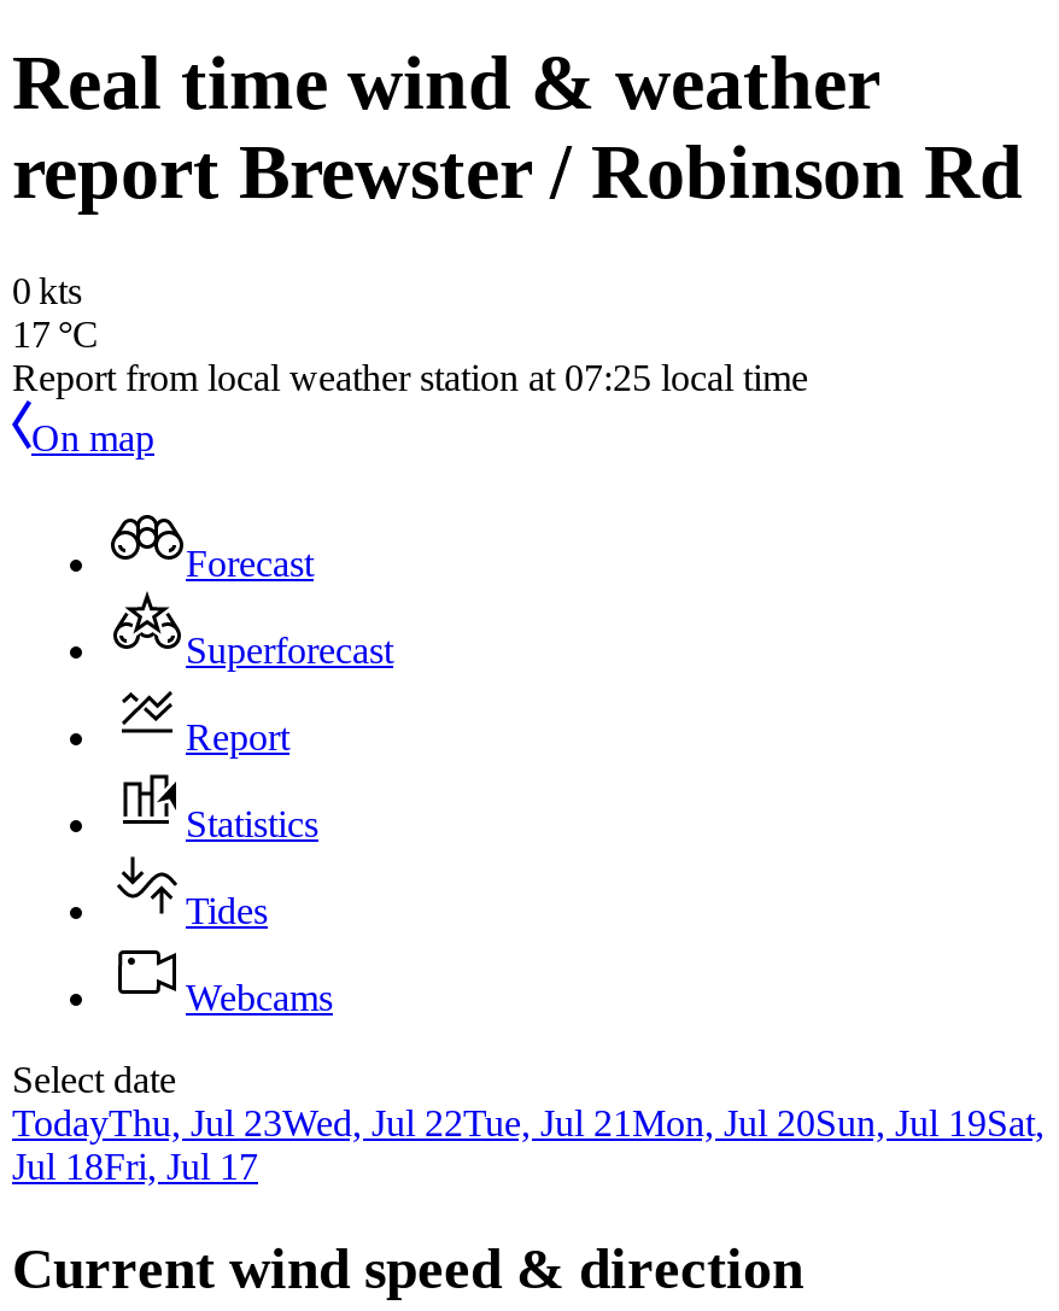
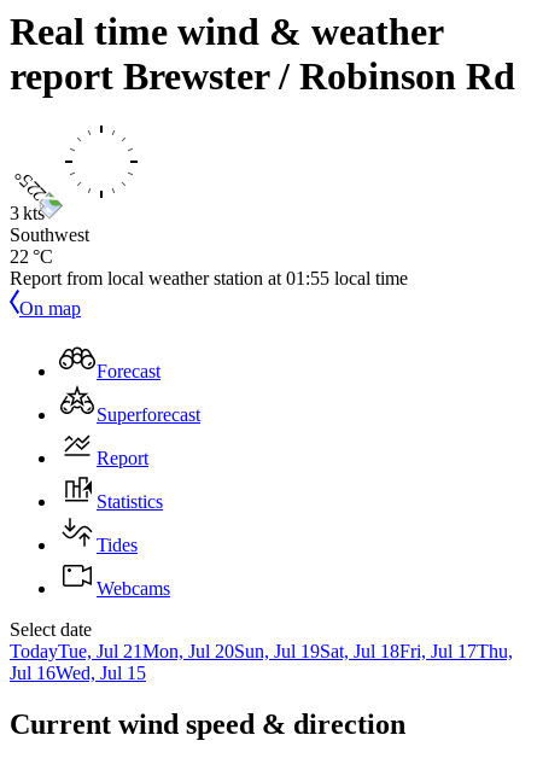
[12,270,808,398] 0 kts | 17 °C | Report from local weather station at 07:25 local time -> [10,203,408,288] 3 kts | Southwest | 22 °C | Report from local weather station at 01:55 local time
[12,1102,1045,1143] TodayThu, Jul 23Wed, Jul 22Tue, Jul 21 Mon, Jul 20Sun, Jul 19Sat, -> [10,641,513,661] TodayTue, Jul 21Mon, Jul 20Sun, Jul 19 Sat, Jul 18Fri, Jul 17Thu,
[12,1146,258,1187] Jul 18Fri, Jul 17 -> [10,662,146,683] Jul 16Wed, Jul 15

